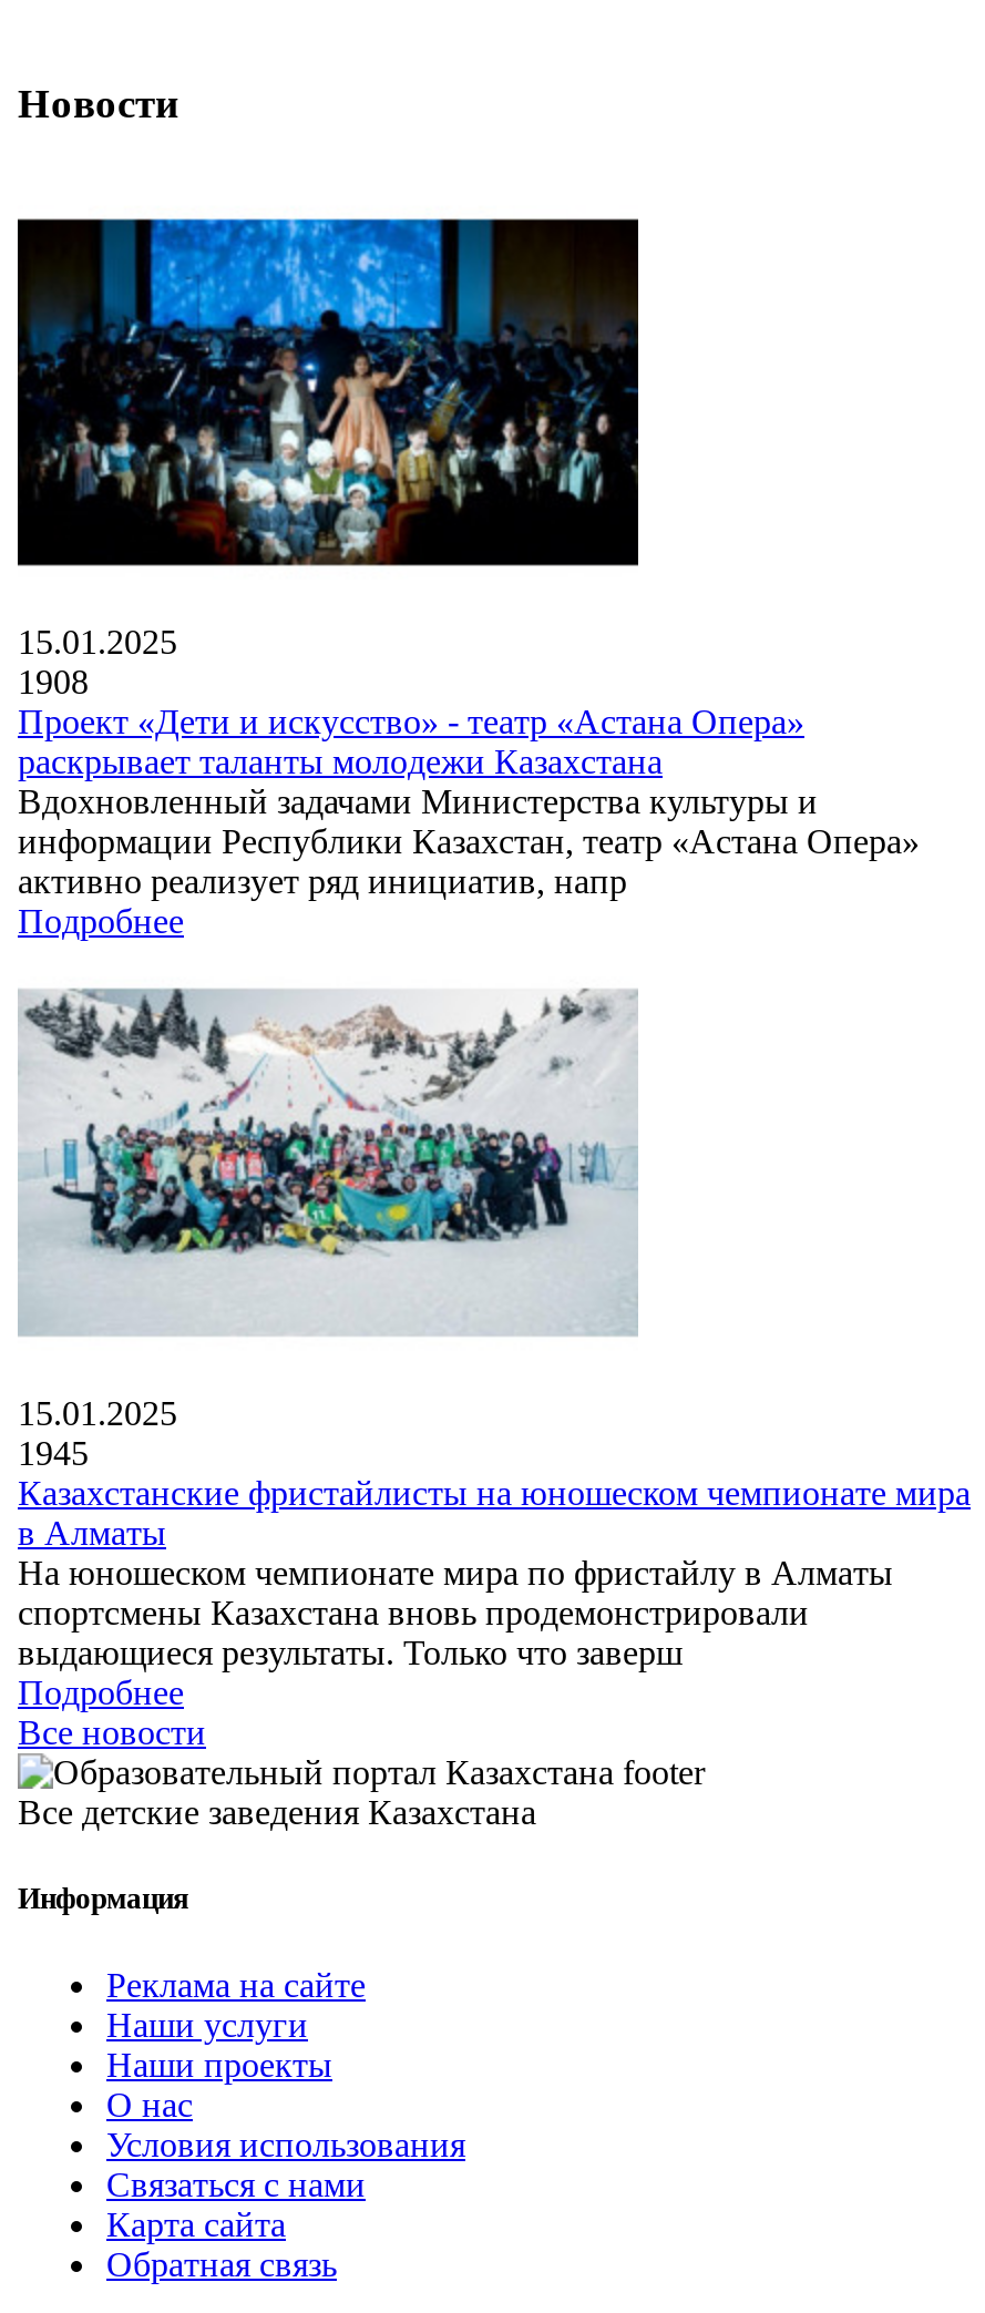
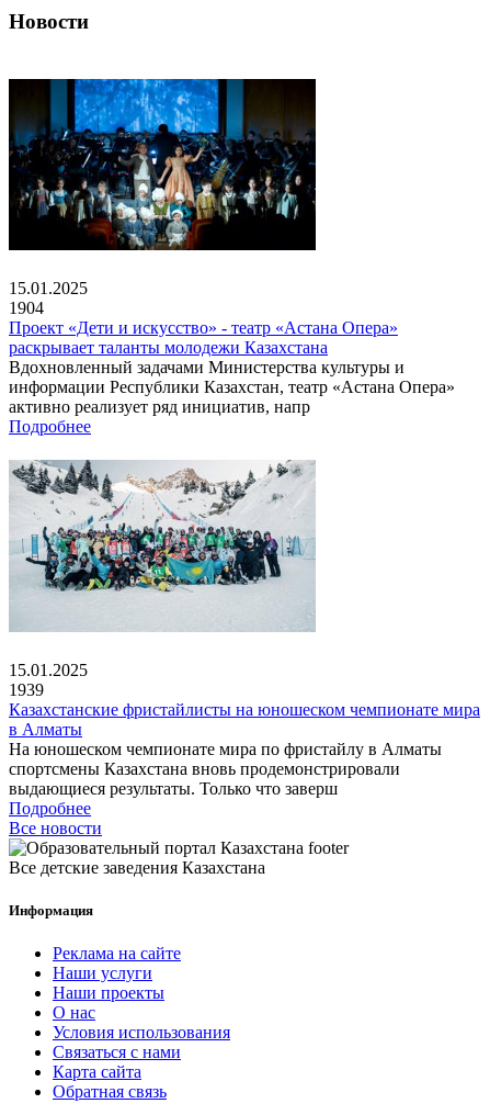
[18,663,89,700] 1908 -> [9,298,44,317] 1904
[18,1434,89,1472] 1945 -> [9,680,44,699] 1939

